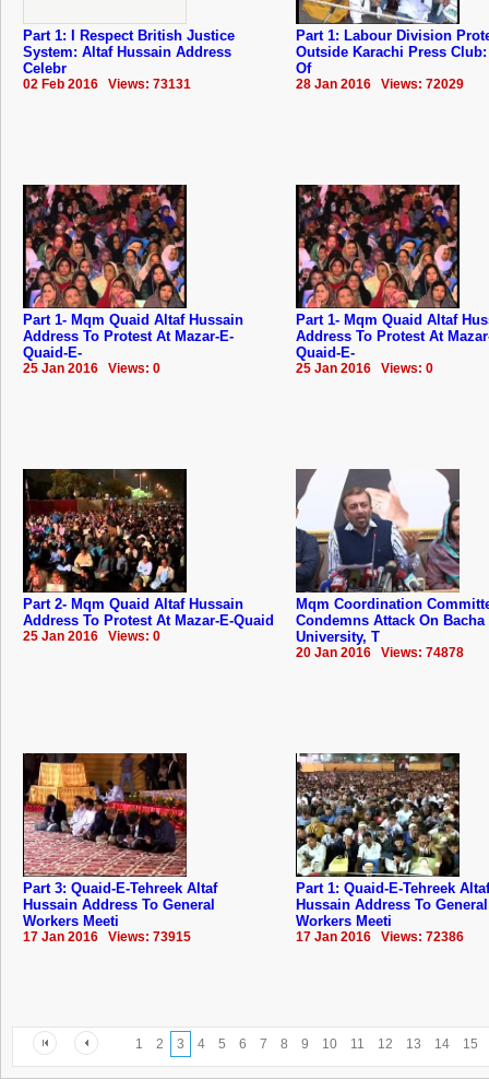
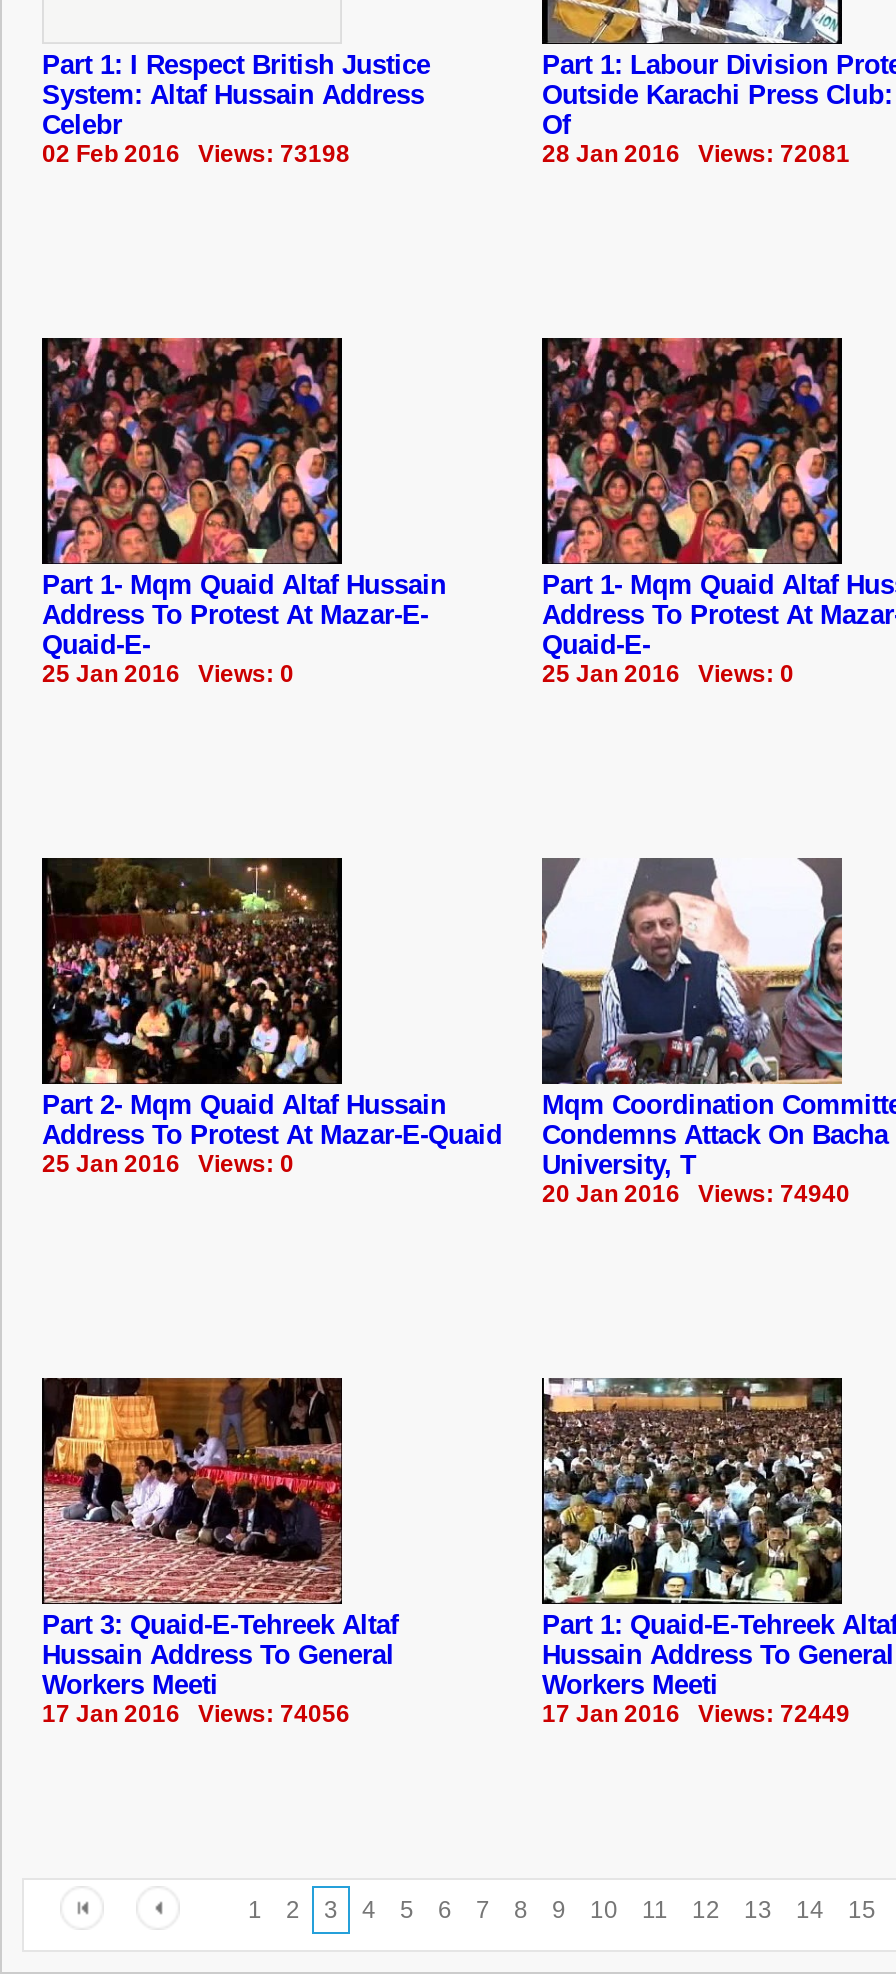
[23,76,191,91] 02 Feb 2016 Views: 73131 -> [42,139,350,167] 02 Feb 2016 Views: 73198
[296,76,464,91] 28 Jan 2016 Views: 72029 -> [542,139,850,167] 28 Jan 2016 Views: 72081
[296,644,464,660] 20 Jan 2016 Views: 74878 -> [542,1179,850,1207] 20 Jan 2016 Views: 74940
[23,929,191,944] 17 Jan 2016 Views: 73915 -> [42,1699,350,1727] 17 Jan 2016 Views: 74056
[296,929,464,944] 17 Jan 2016 Views: 72386 -> [542,1699,850,1727] 17 Jan 2016 Views: 72449

